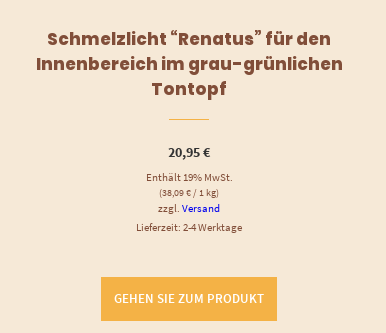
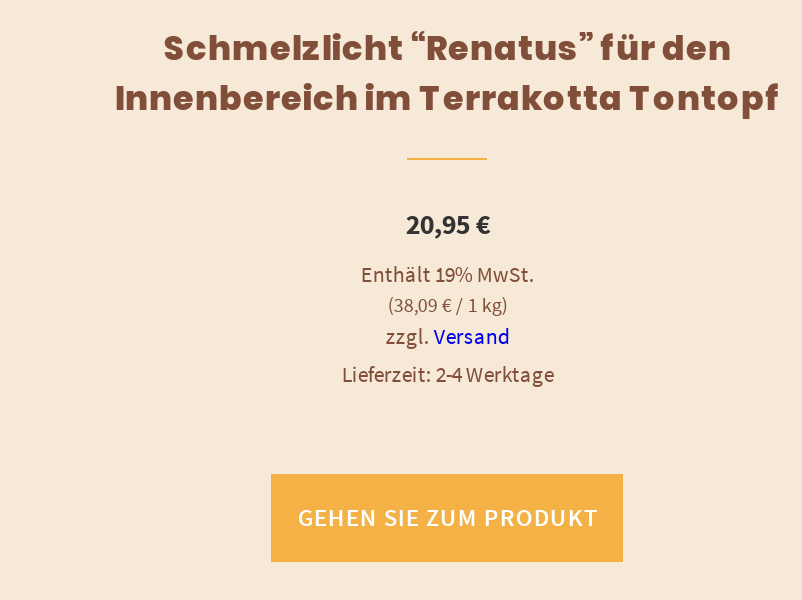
[36,52,343,101] Innenbereich im grau-grünlichen | Tontopf -> [115,74,781,122] Innenbereich im Terrakotta Tontopf

